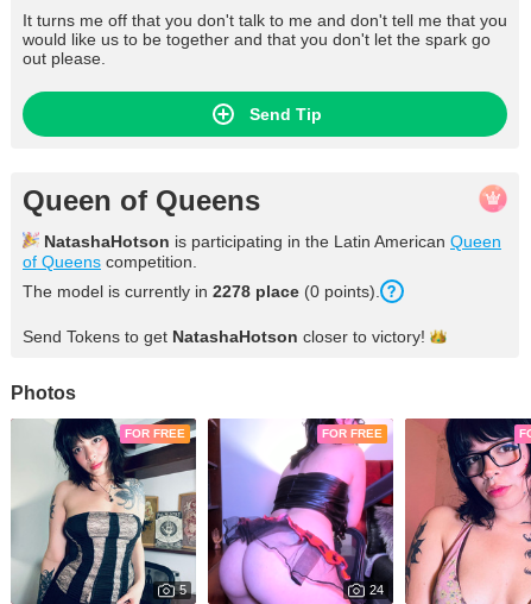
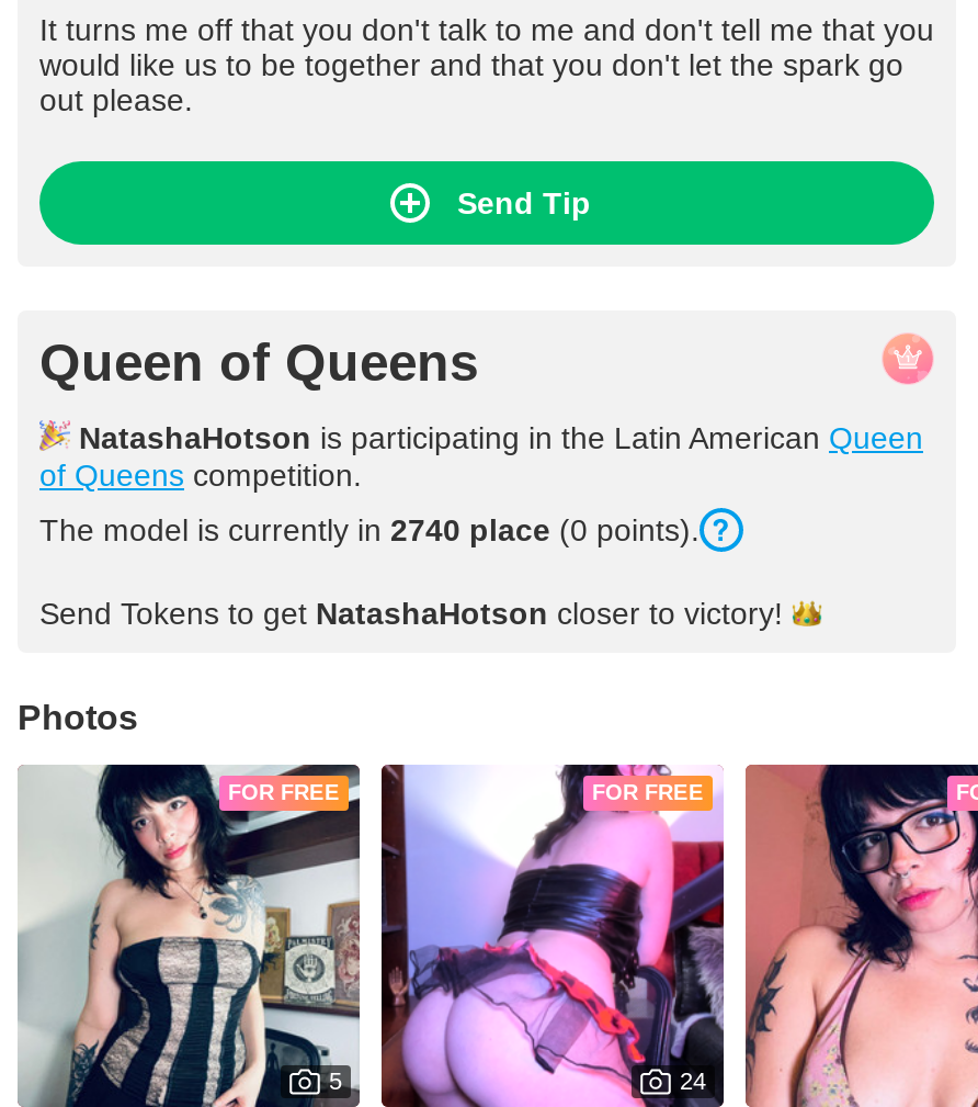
[23,282,380,301] The model is currently in 2278 place (0 points). -> [39,512,700,547] The model is currently in 2740 place (0 points).

